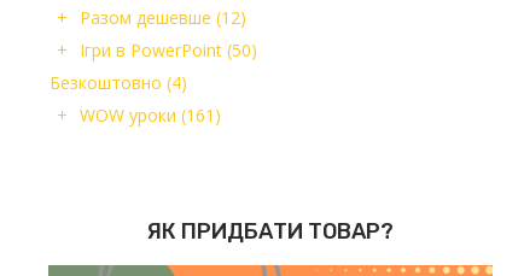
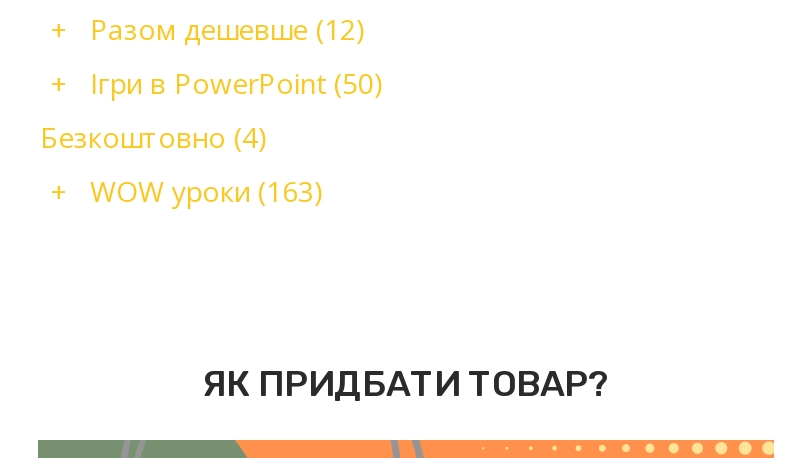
[80,104,221,127] WOW уроки (161) -> [90,173,324,211] WOW уроки (163)

